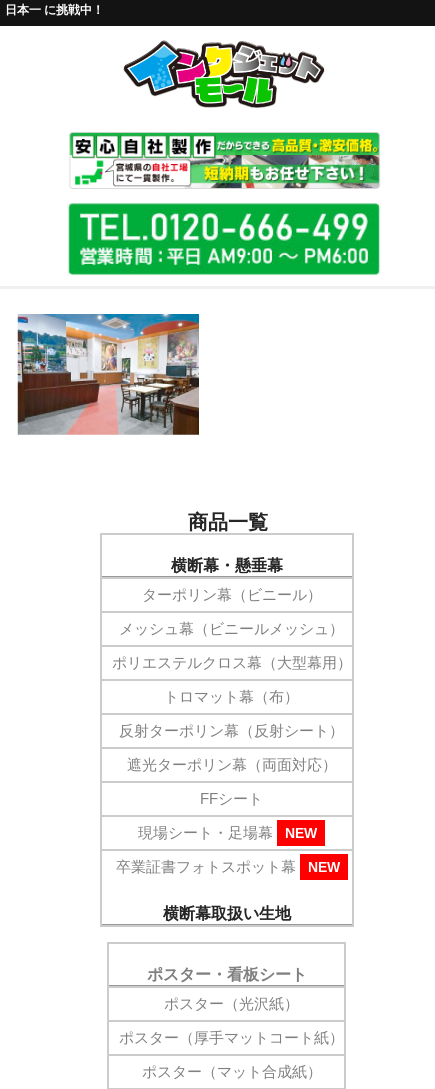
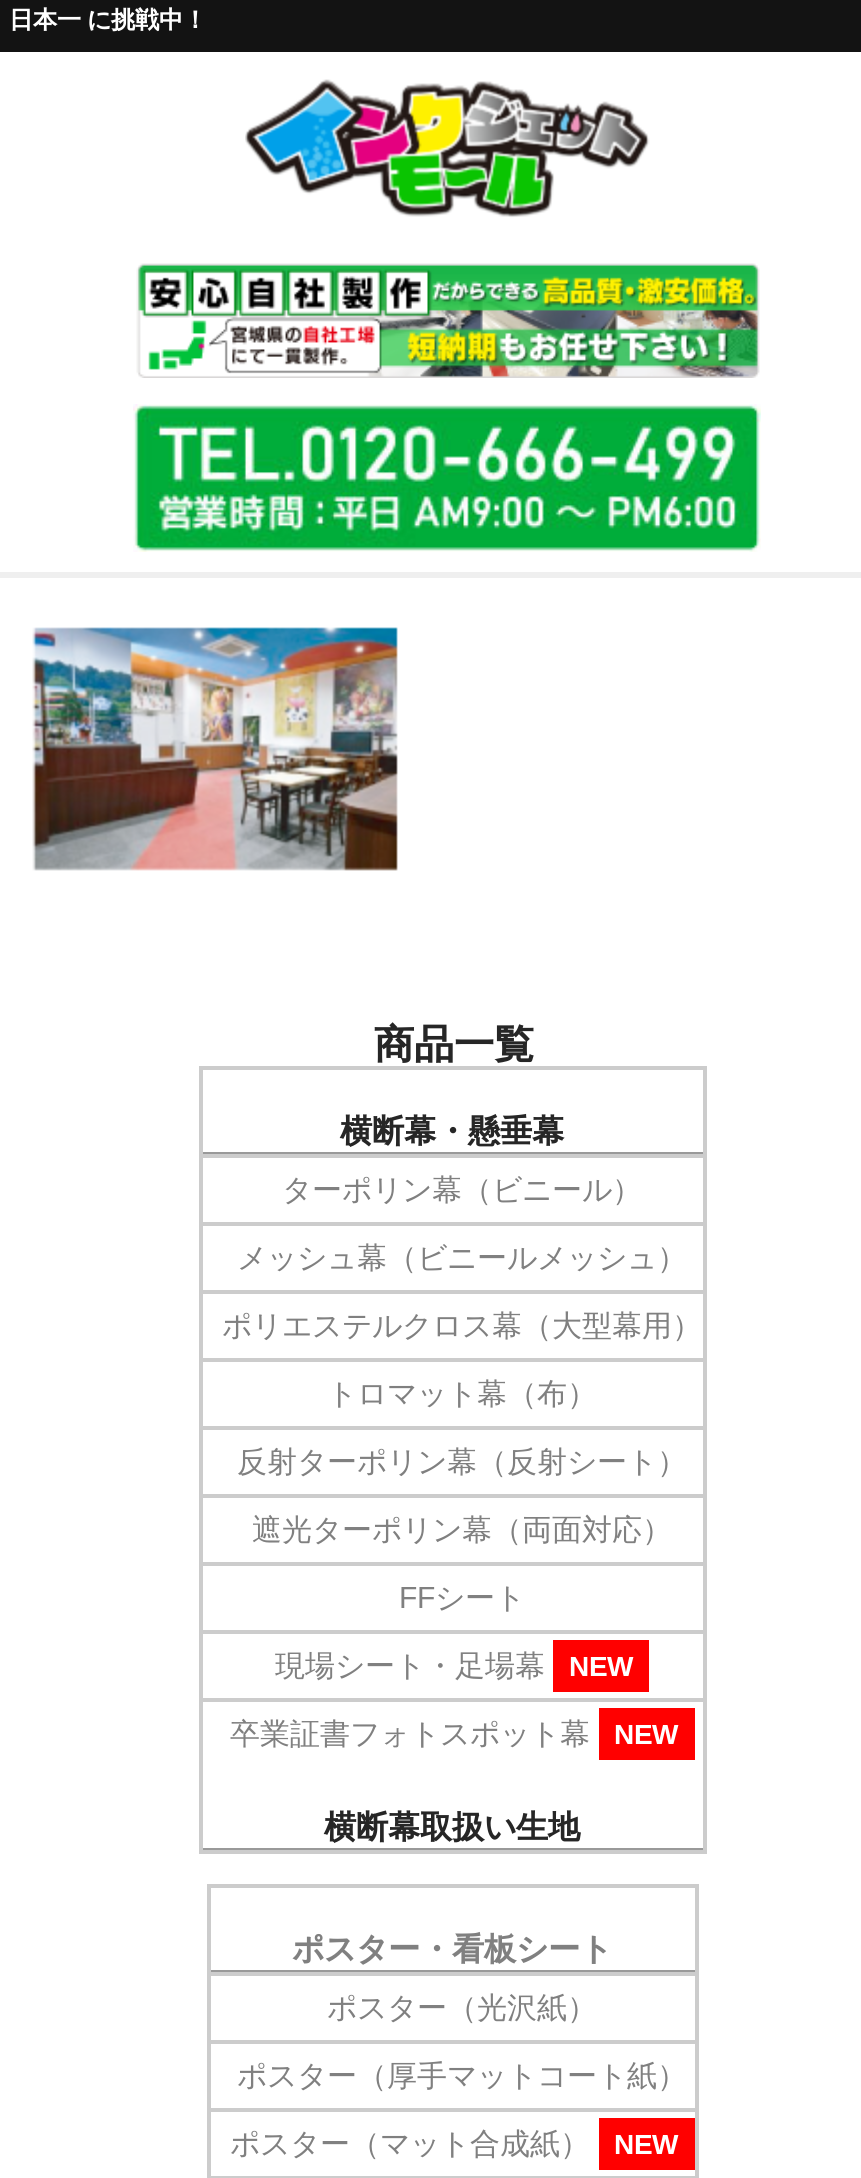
none -> [614,2127,678,2159] NEW

